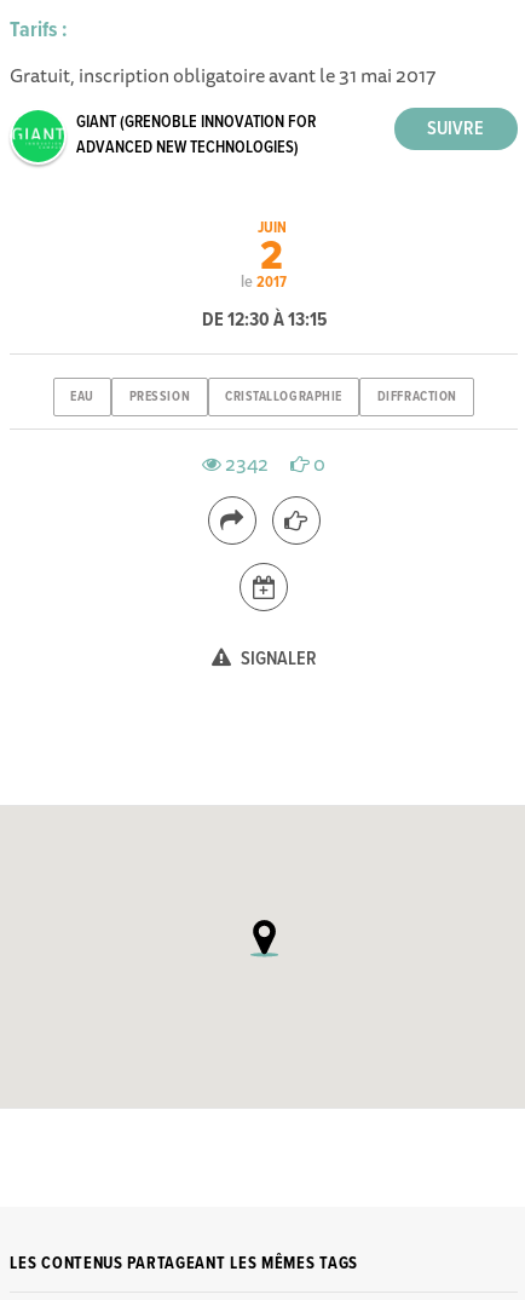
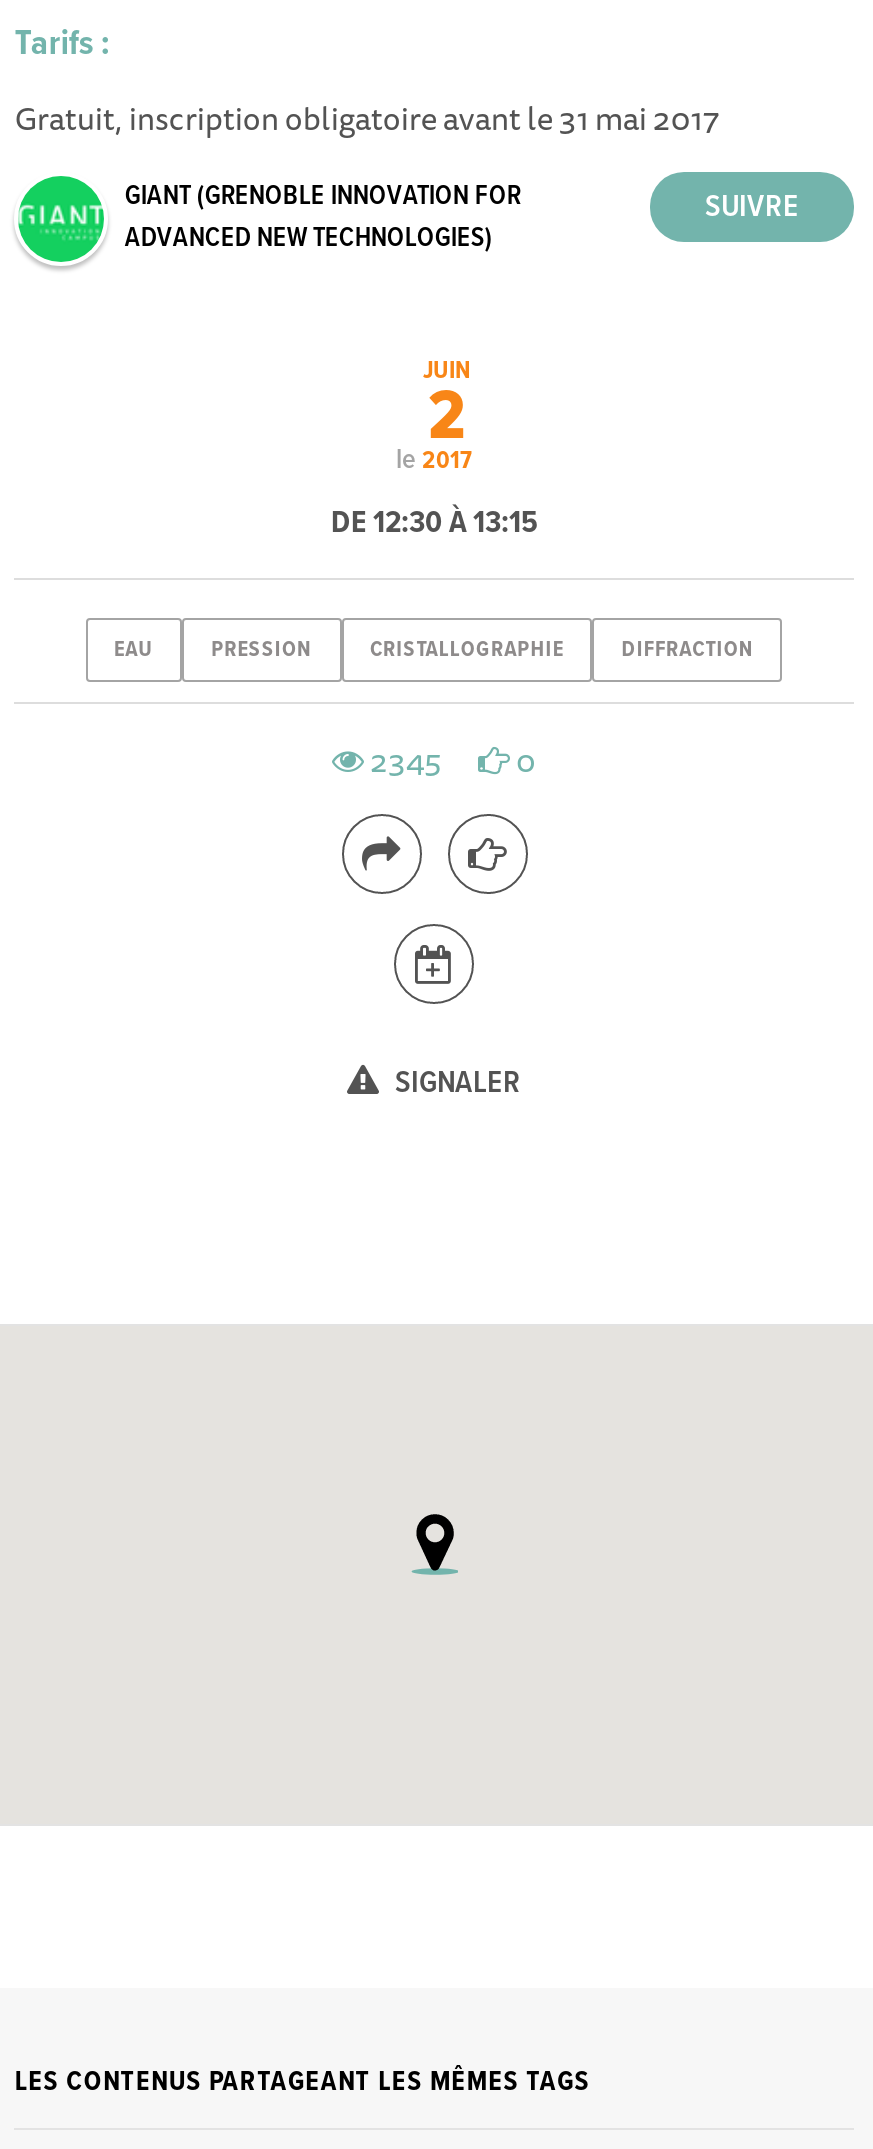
[221,448,325,479] 2342 0 -> [364,734,536,786] 2345 0

